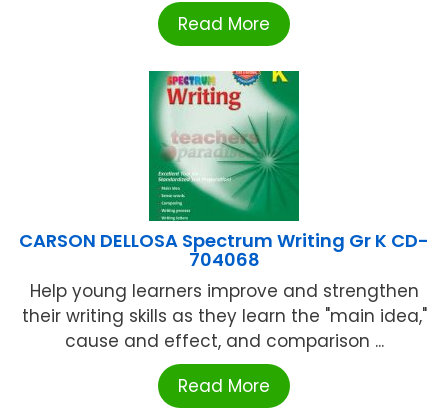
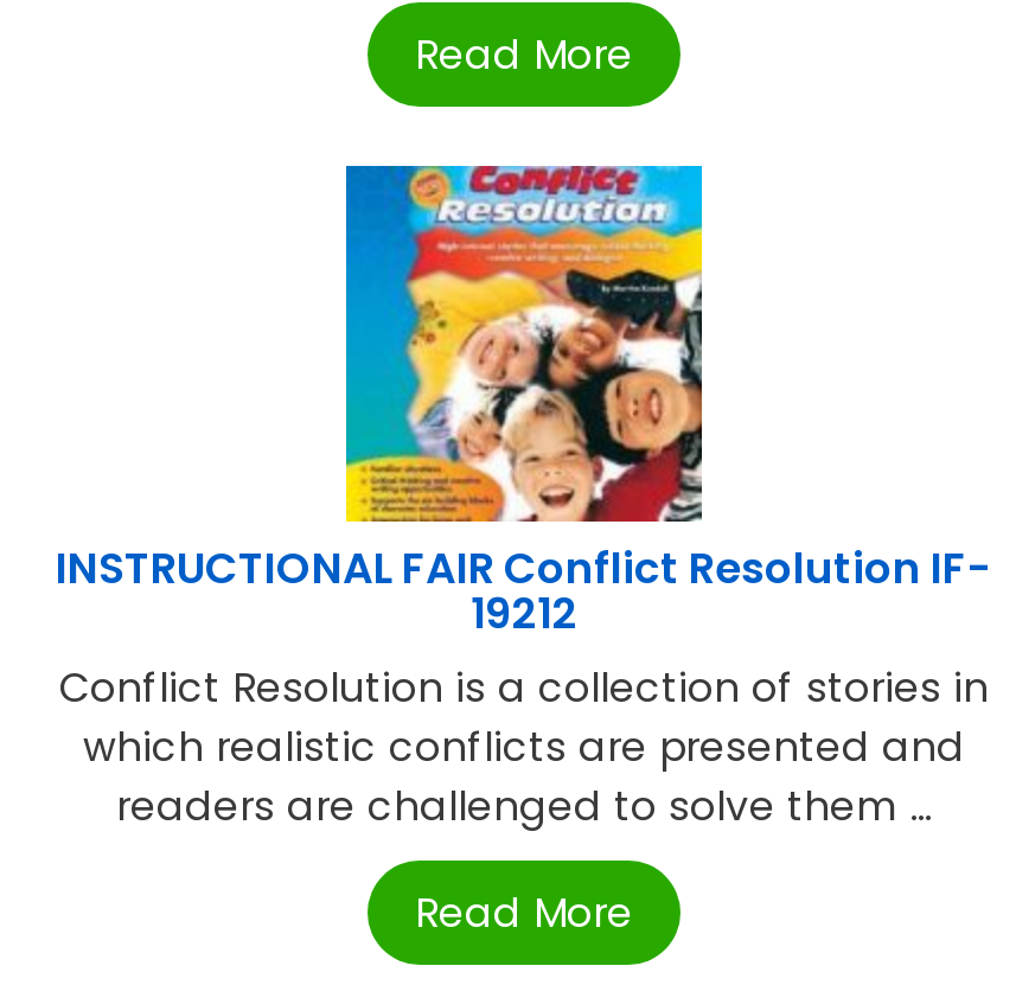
[19,70,429,353] [image] | CARSON DELLOSA Spectrum Writing Gr K CD- | 704068 | Help young learners improve and strengthen | their writing skills as they learn the "main idea," | cause and effect, and comparison ... -> [56,164,992,836] [image] | INSTRUCTIONAL FAIR Conflict Resolution IF- | 19212 | Conflict Resolution is a collection of stories in | which realistic conflicts are presented and | readers are challenged to solve them ...

